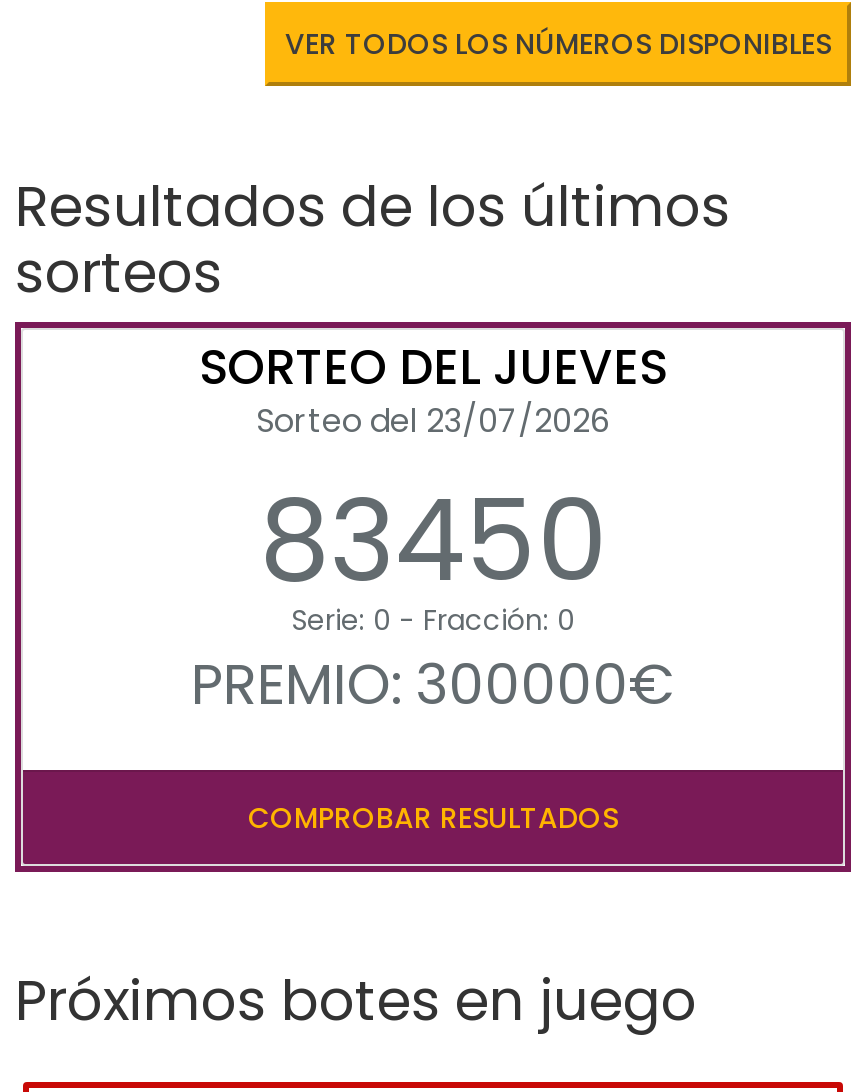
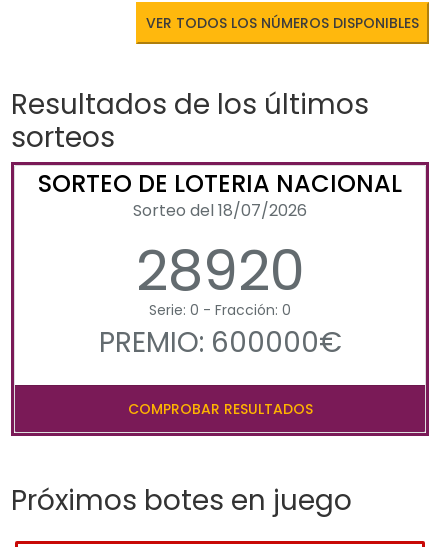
[199,333,667,619] SORTEO DEL JUEVES | Sorteo del 23/07/2026 | 83450 -> [38,167,402,310] SORTEO DE LOTERIA NACIONAL | Sorteo del 18/07/2026 | 28920
[191,645,675,723] PREMIO: 300000€ -> [98,323,341,362] PREMIO: 600000€

